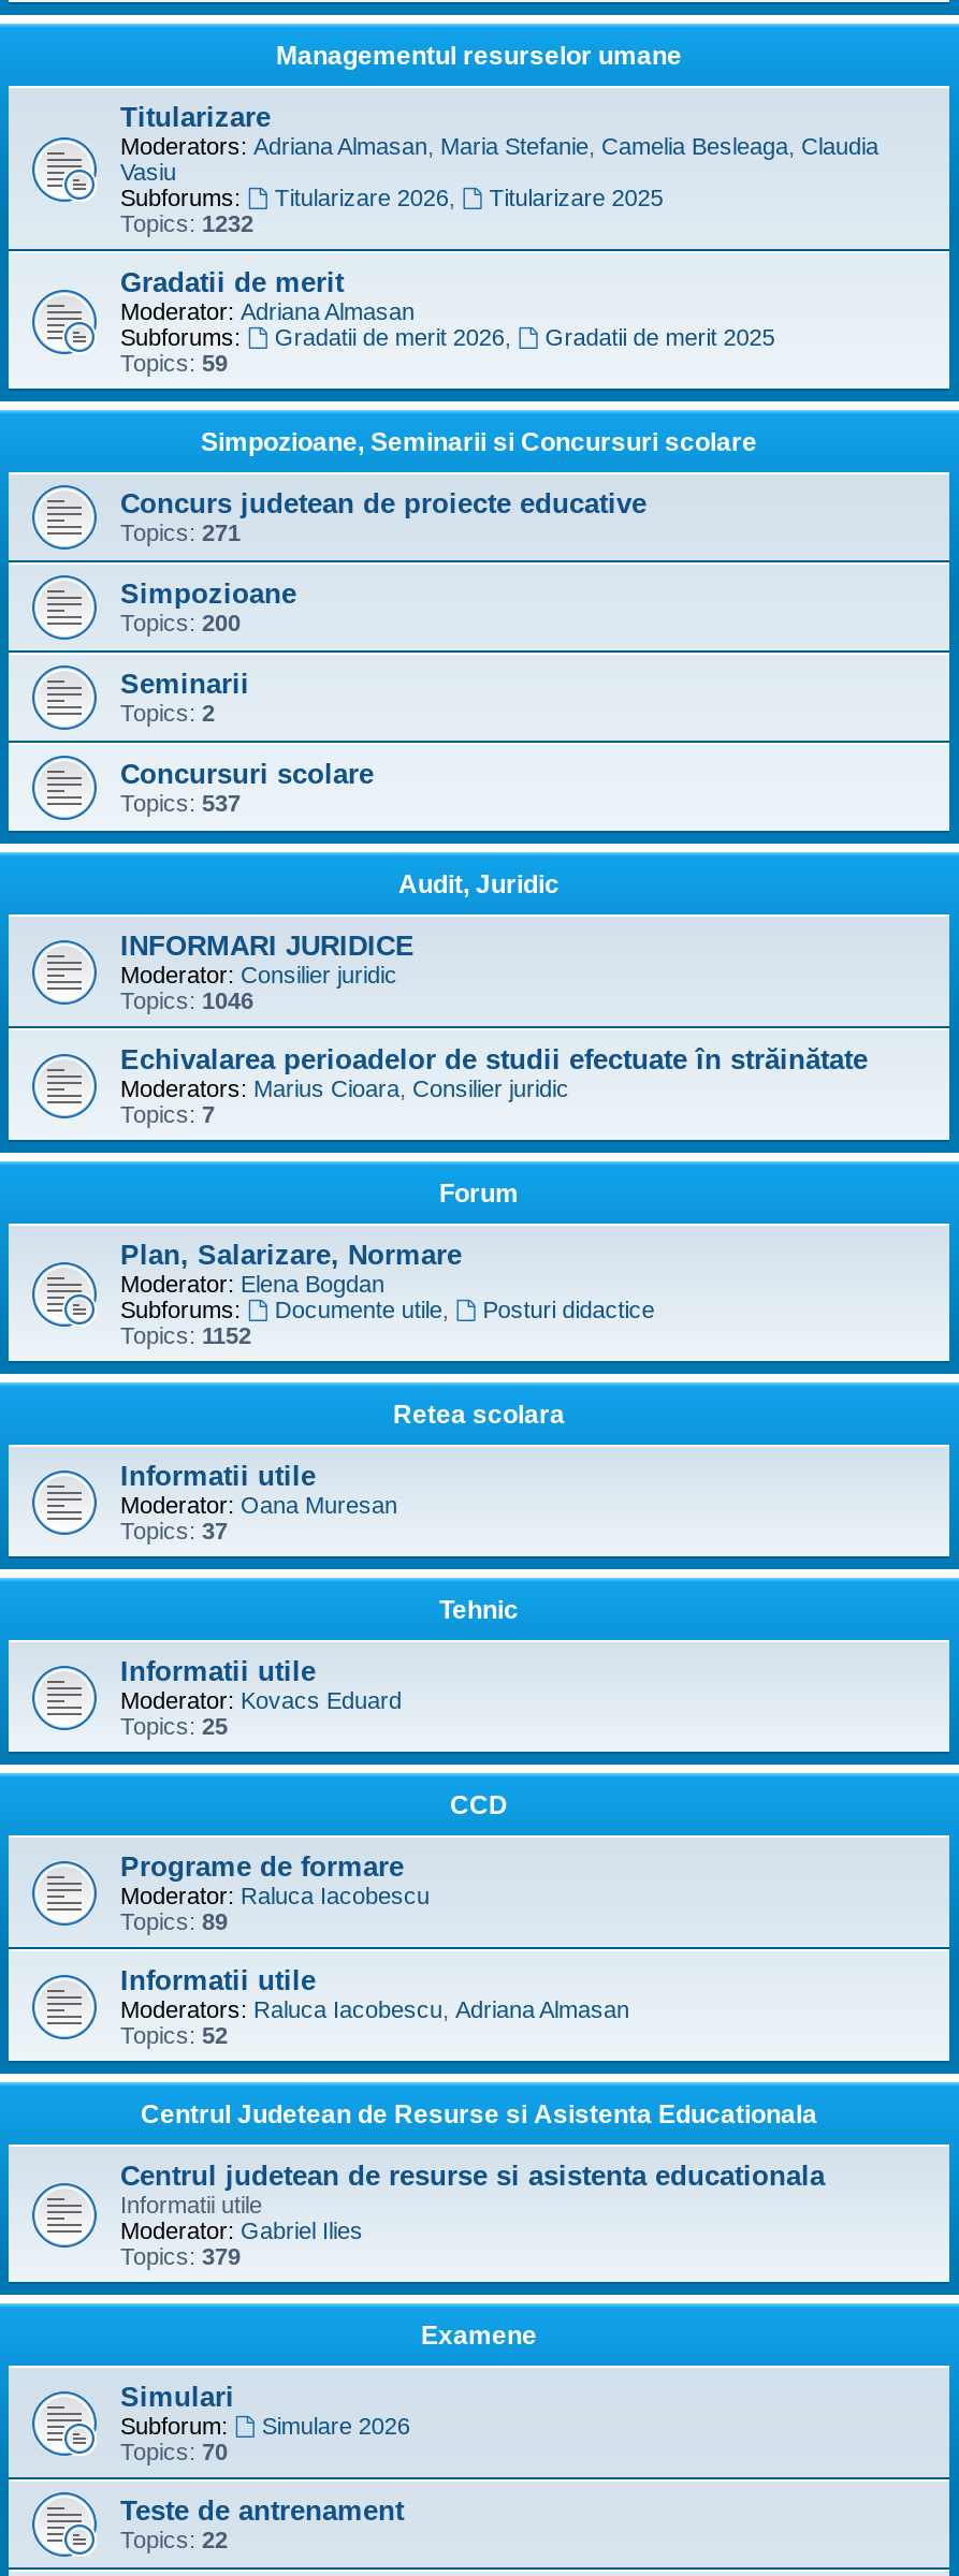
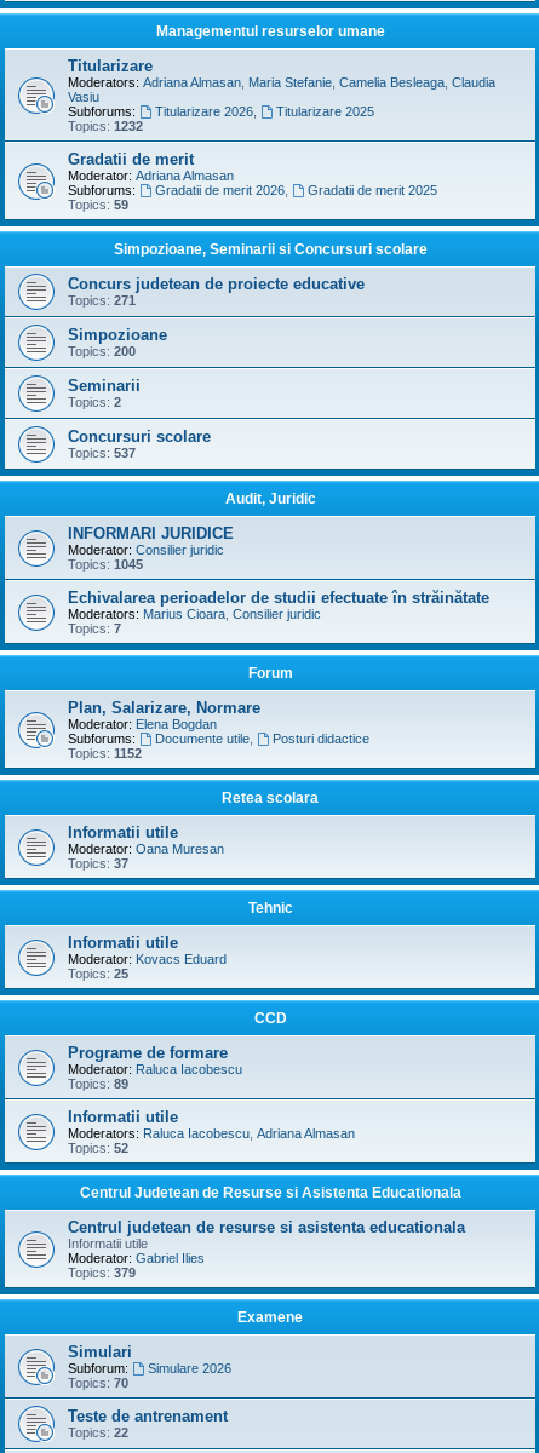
[120,987,253,1013] Topics: 1046 -> [68,557,143,572] Topics: 1045

